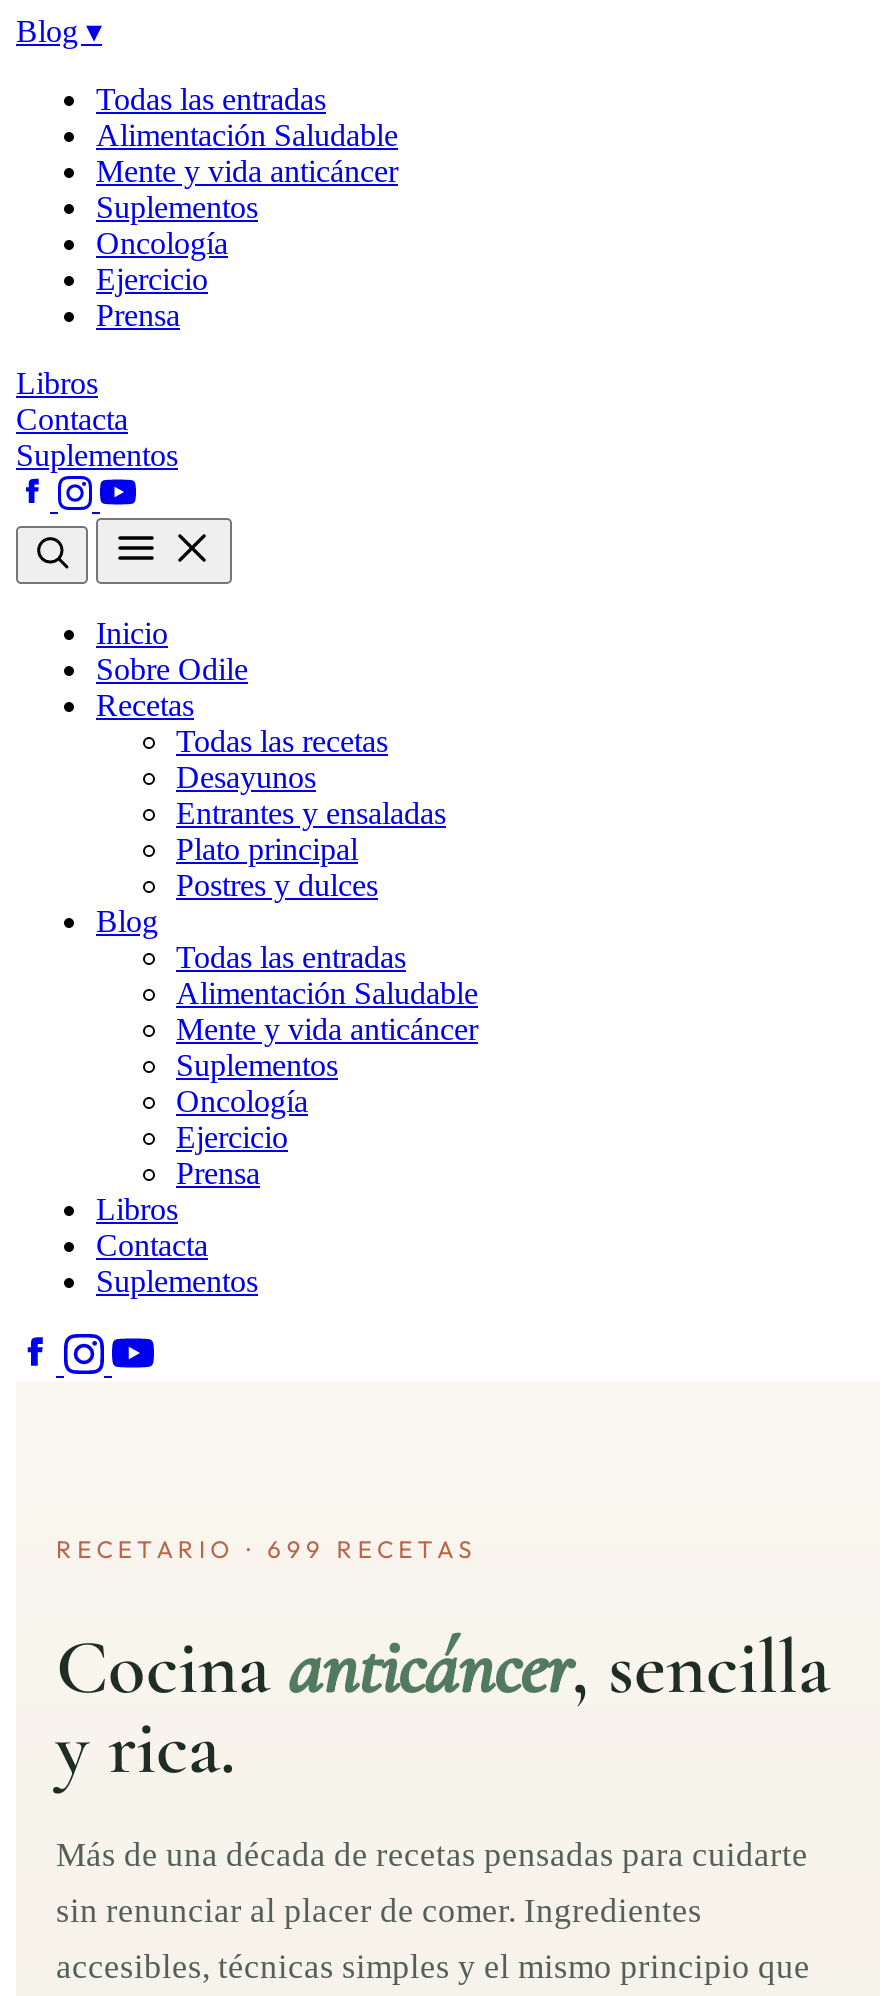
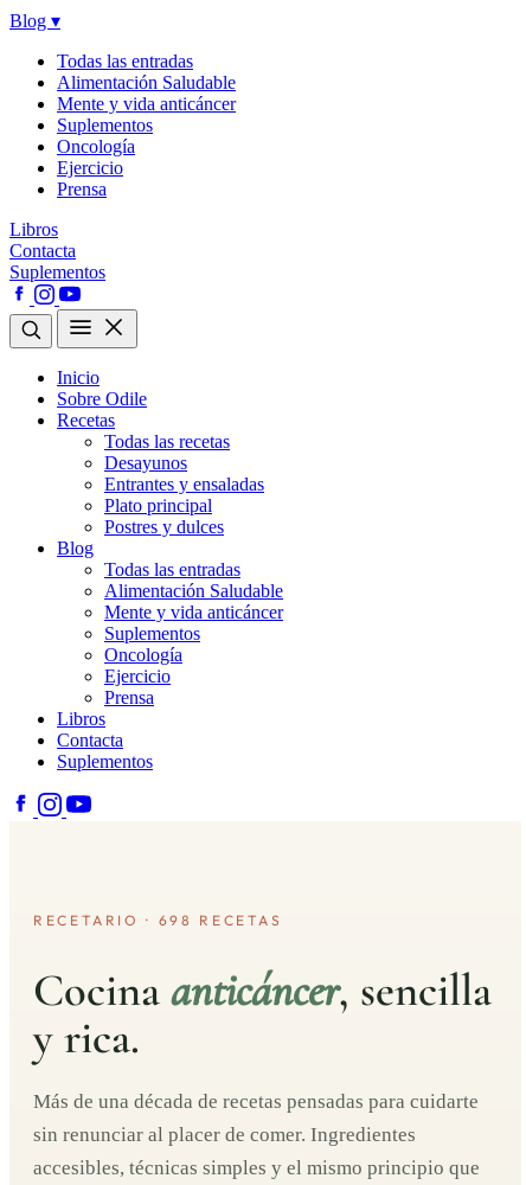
[56,1534,477,1564] RECETARIO · 699 RECETAS -> [33,911,283,929] RECETARIO · 698 RECETAS

